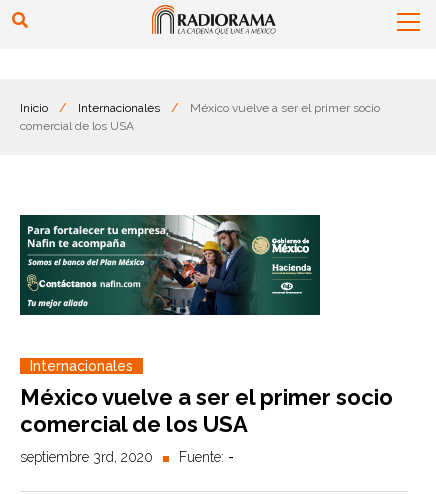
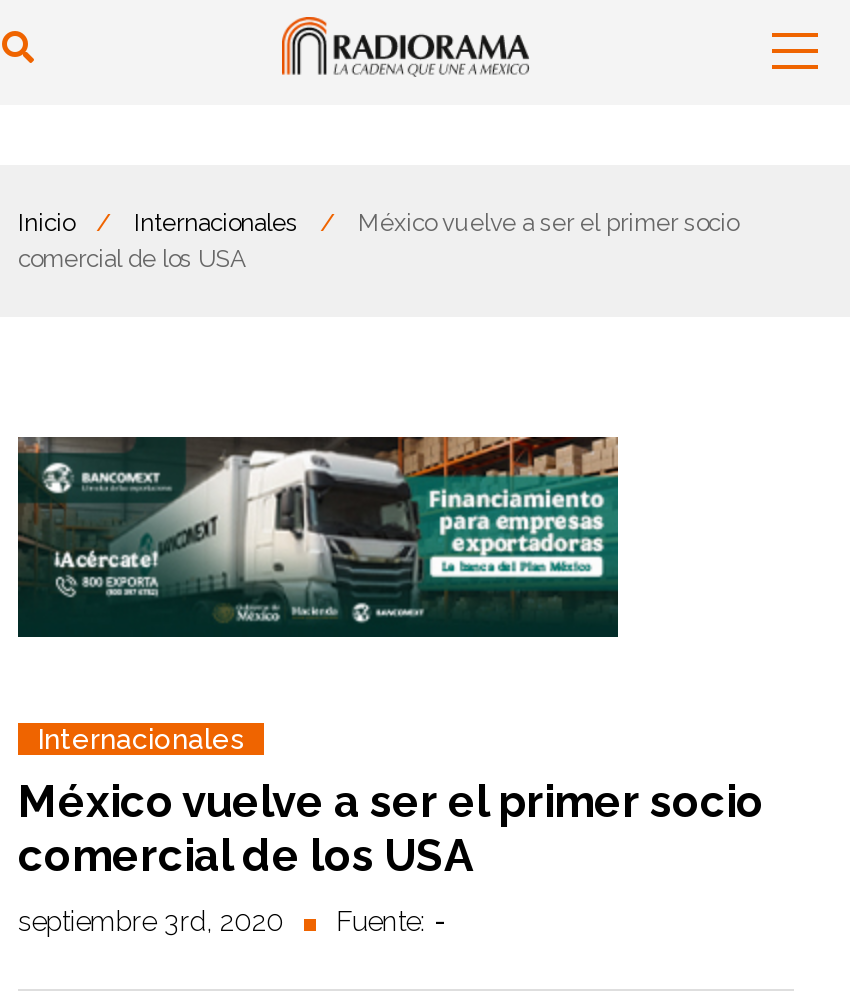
[19,214,321,315] [image] -> [16,435,620,637] [image]

